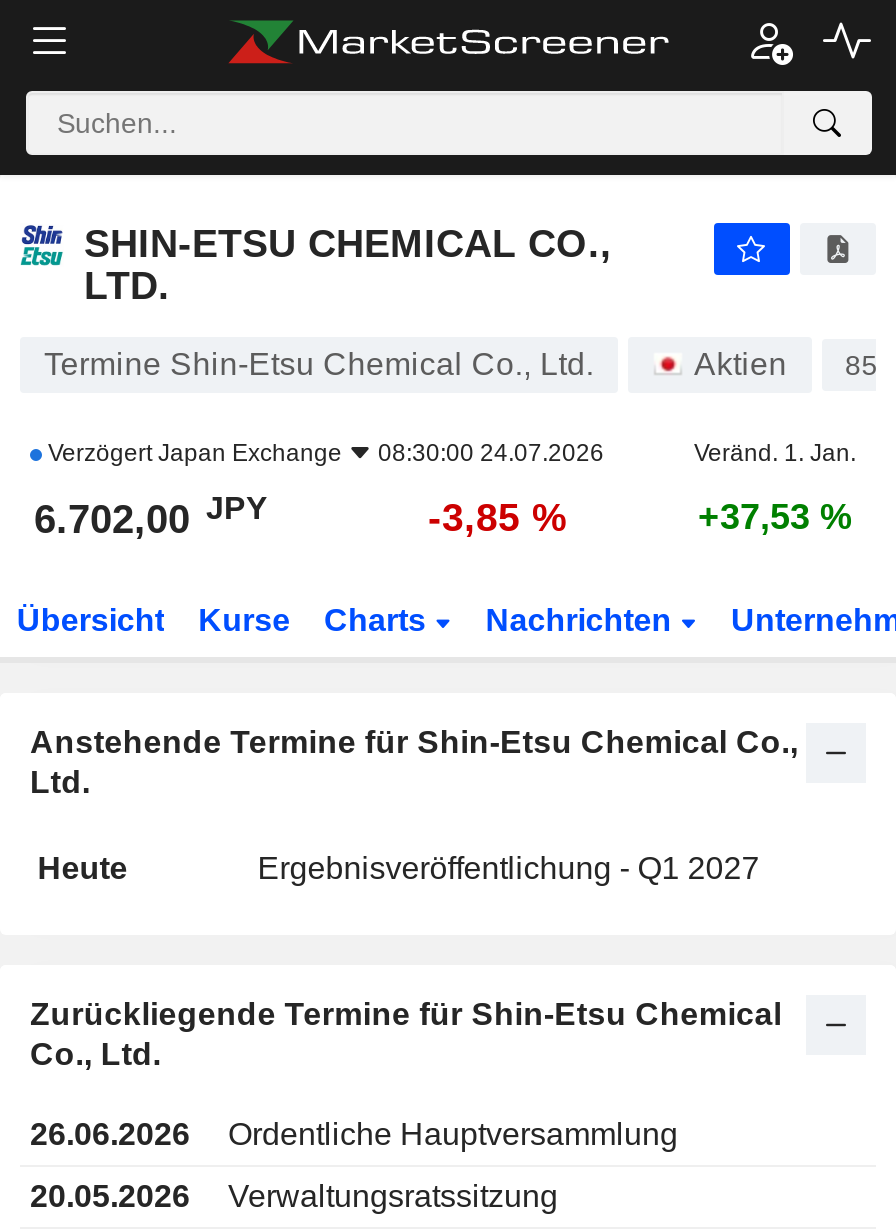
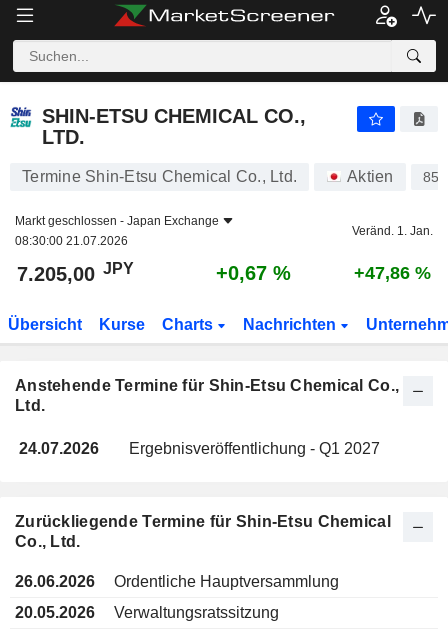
[42,439,604,467] Verzögert Japan Exchange | 08:30:00 24.07.2026 -> [15,214,219,248] Markt geschlossen - Japan Exchange | 08:30:00 21.07.2026
[34,490,268,541] 6.702,00 JPY -> [17,259,134,285] 7.205,00 JPY
[428,495,568,539] -3,85 % -> [216,262,291,284] +0,67 %
[698,497,852,537] +37,53 % -> [354,263,431,283] +47,86 %
[38,851,128,885] Heute -> [19,440,99,457] 24.07.2026

